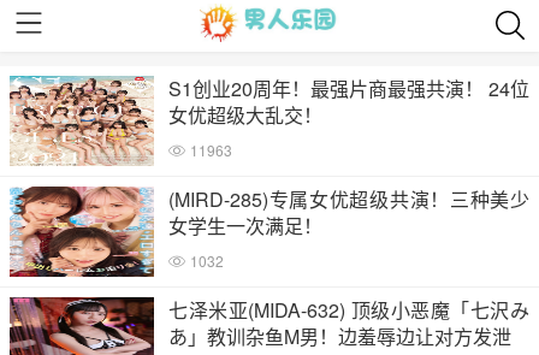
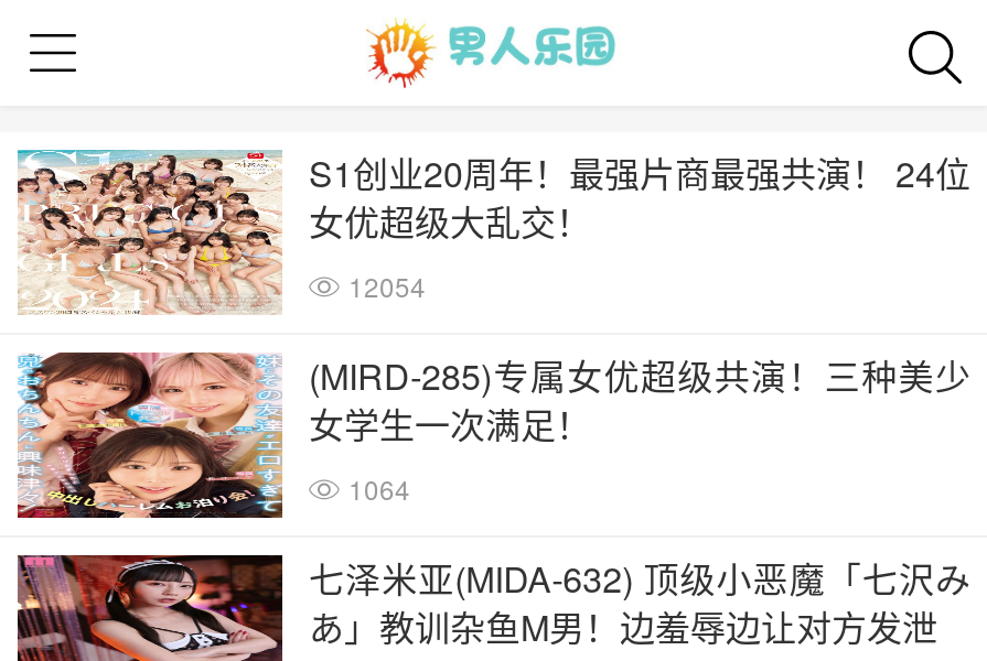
[190,139,232,160] 11963 -> [348,266,426,304] 12054
[190,250,224,271] 1032 -> [348,469,410,507] 1064

